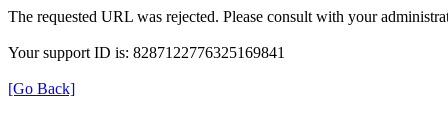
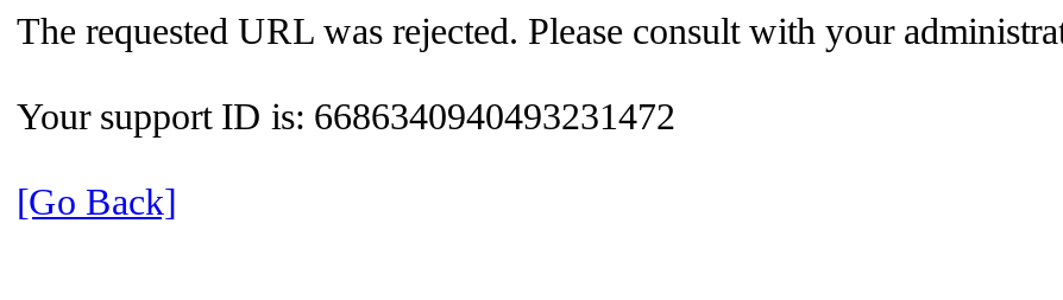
[8,44,285,61] Your support ID is: 8287122776325169841 -> [17,96,675,136] Your support ID is: 6686340940493231472

